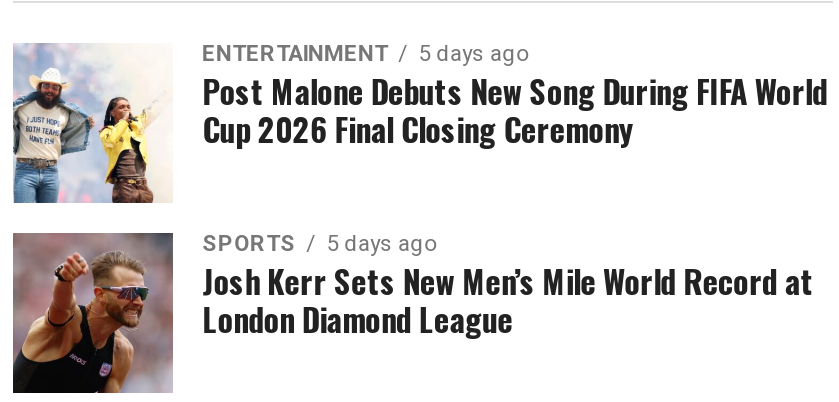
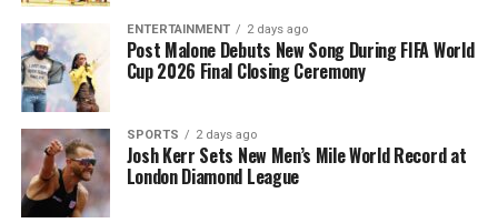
[202,41,528,67] ENTERTAINMENT 5 days ago -> [126,23,308,37] ENTERTAINMENT 2 days ago
[202,231,436,257] SPORTS 5 days ago -> [126,128,256,142] SPORTS 2 days ago

